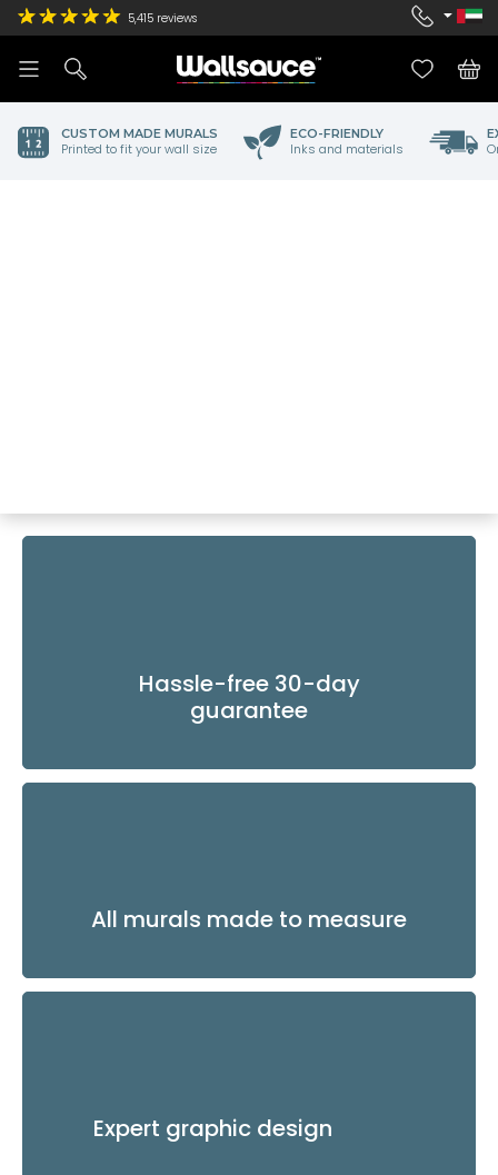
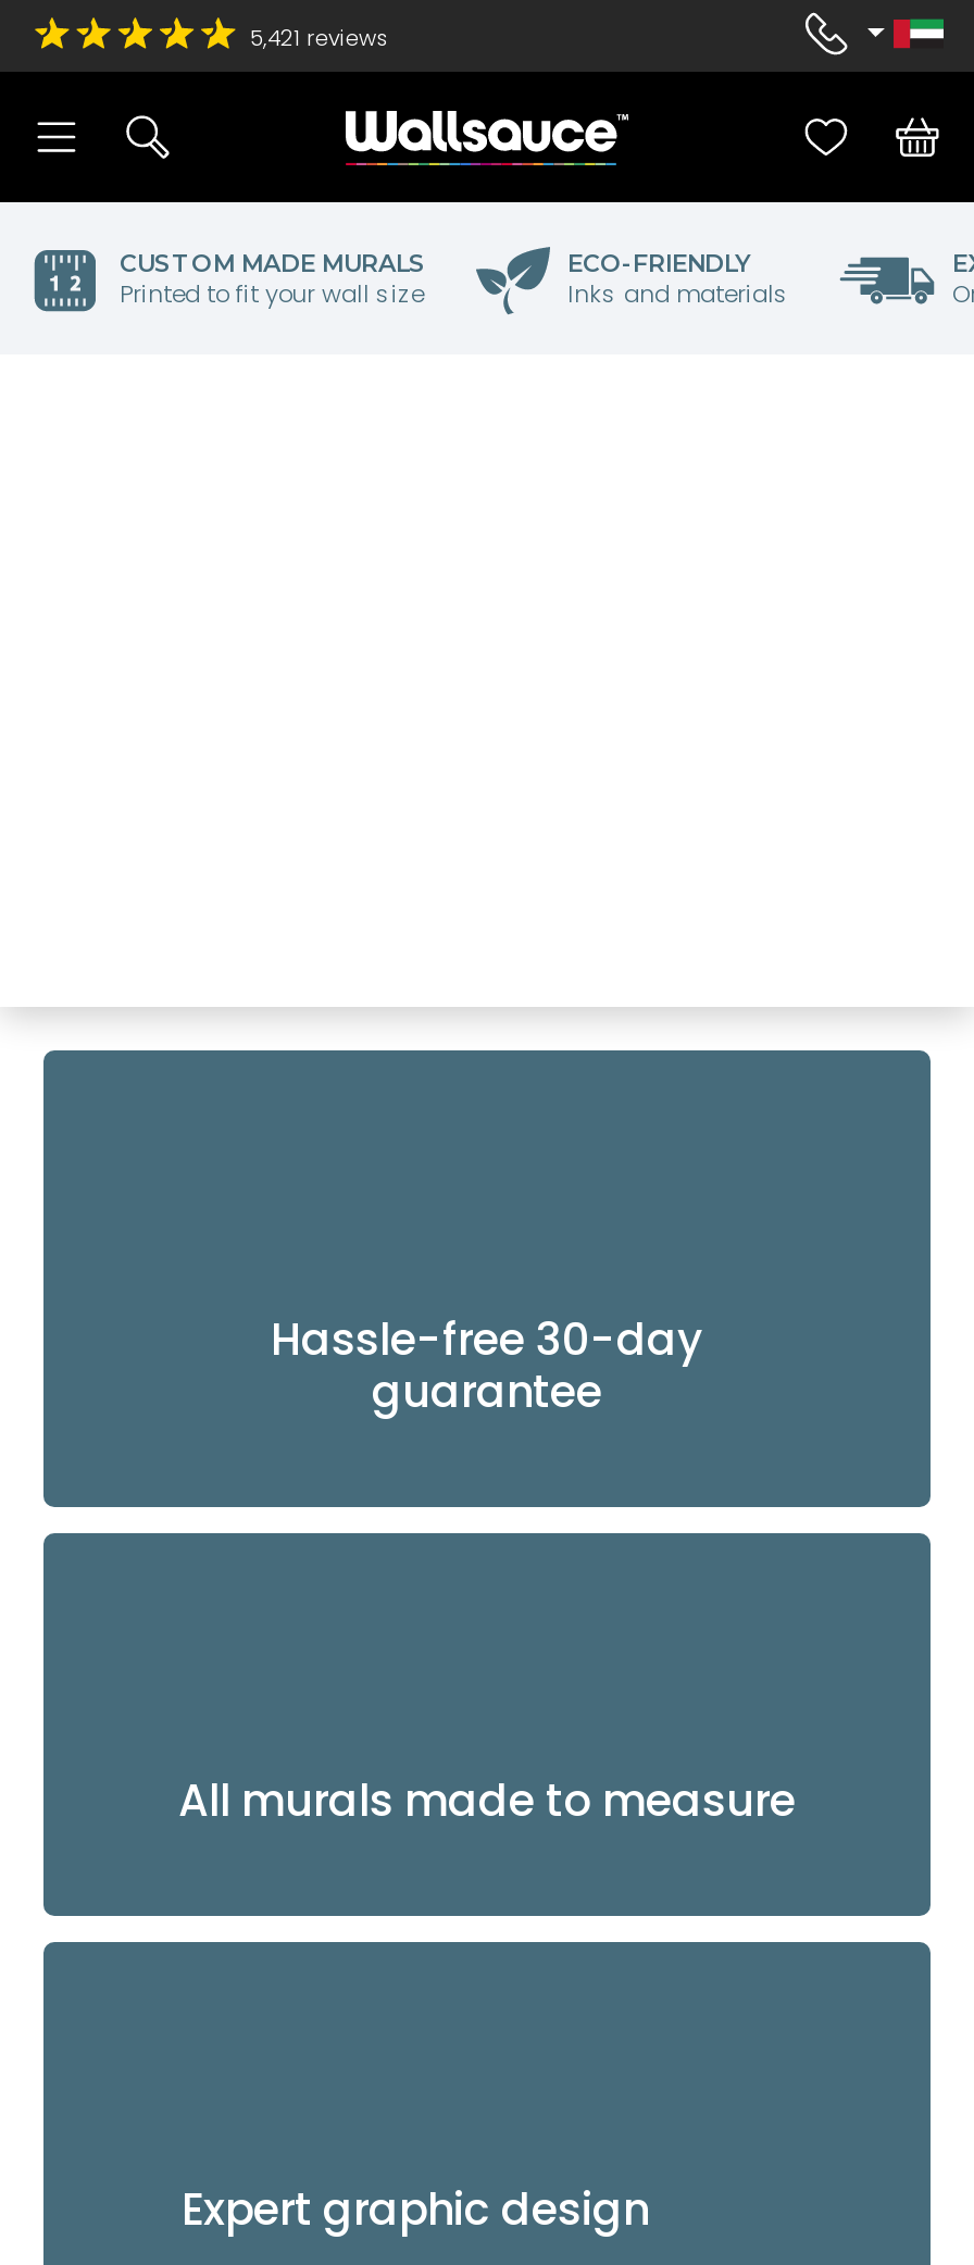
[128,10,197,27] 5,415 reviews -> [250,22,385,54] 5,421 reviews

